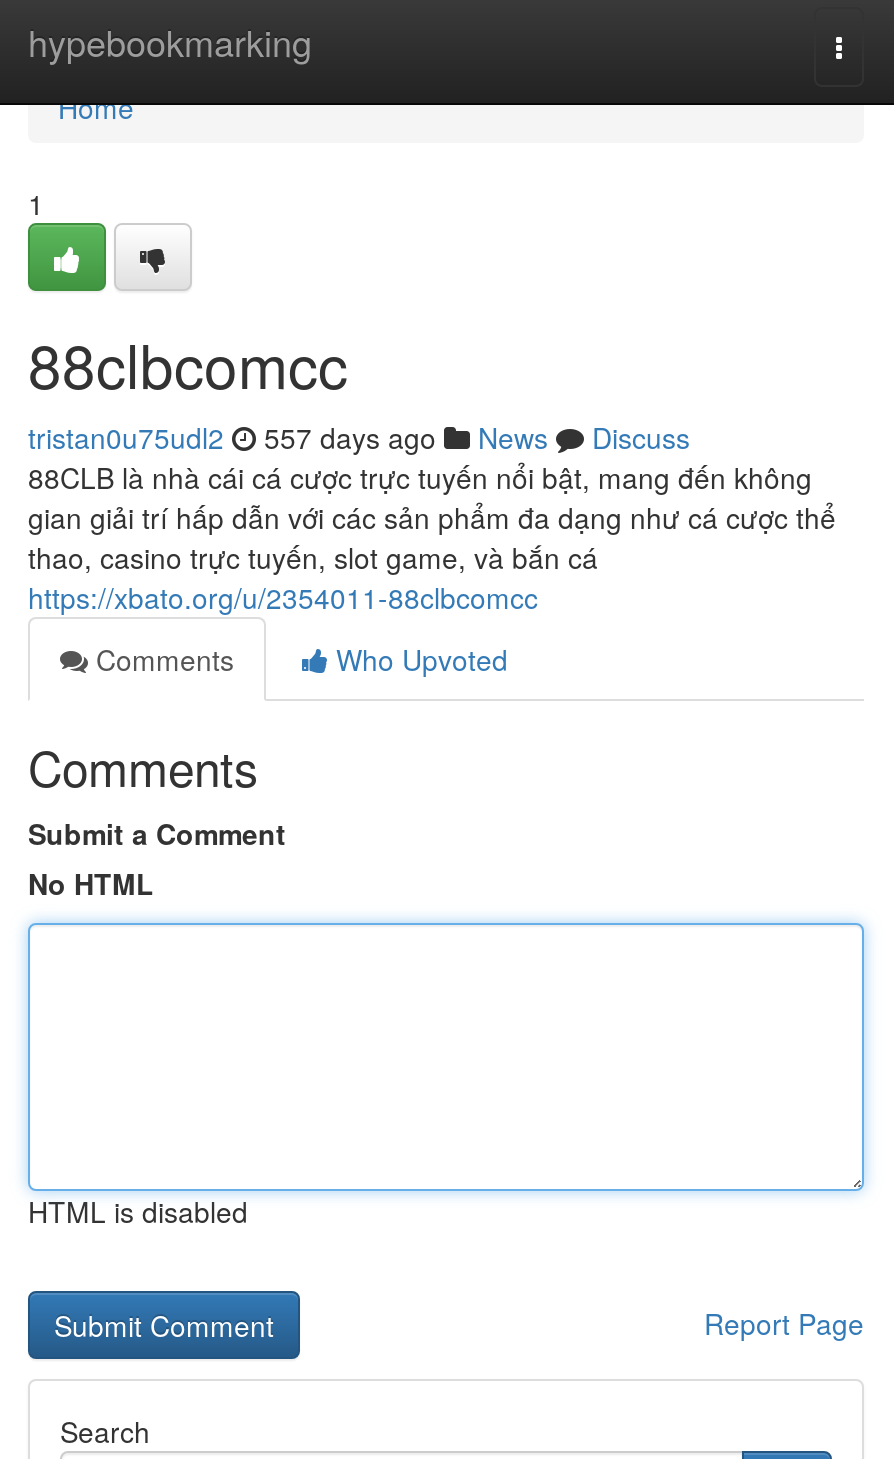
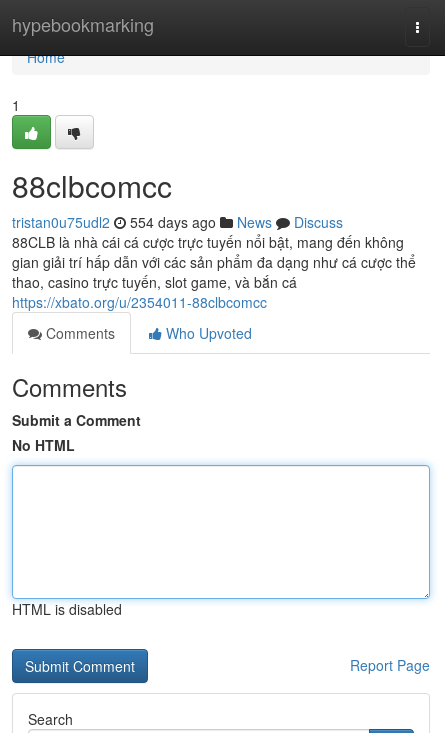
[28,417,690,457] tristan0u75udl2 557 days ago News Discuss -> [12,212,343,232] tristan0u75udl2 554 days ago News Discuss

